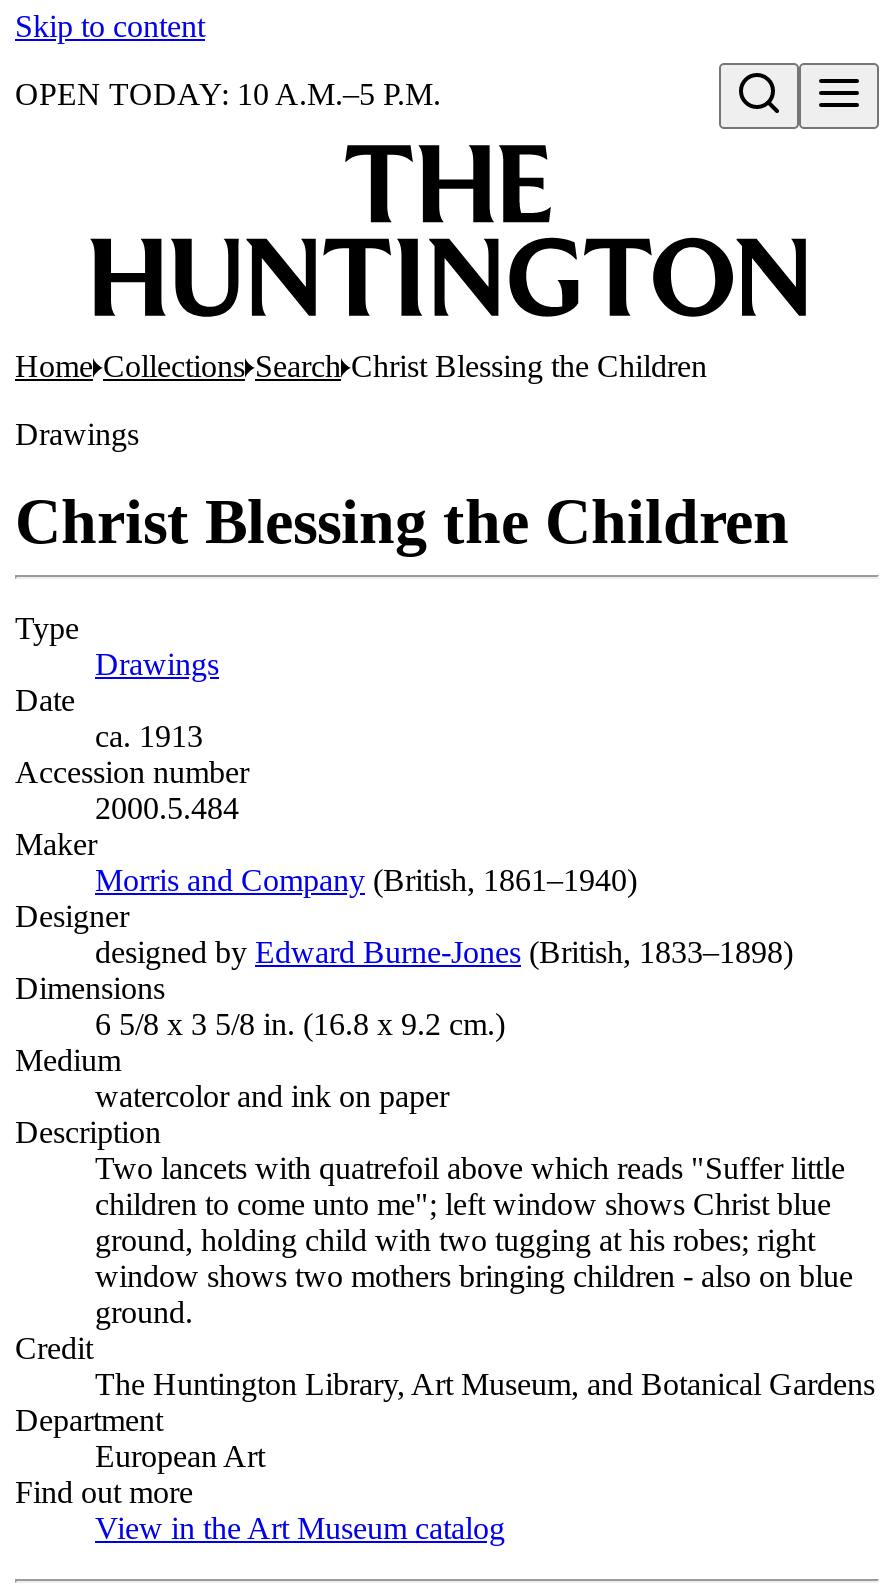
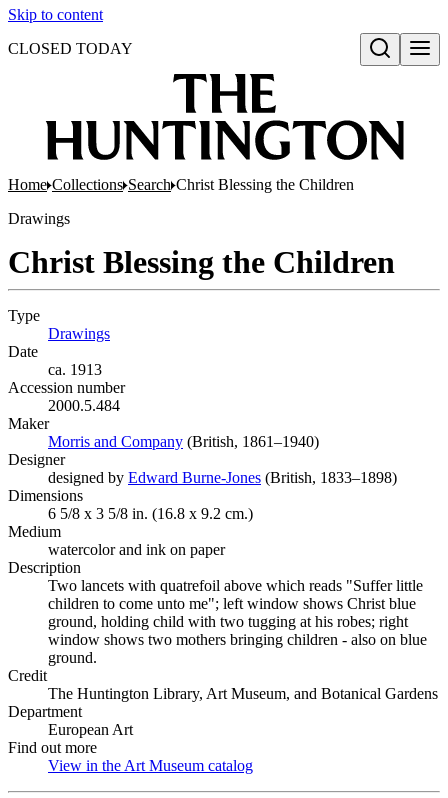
[15,77,441,111] OPEN TODAY: 10 A.M.–5 P.M. -> [8,40,133,57] CLOSED TODAY

